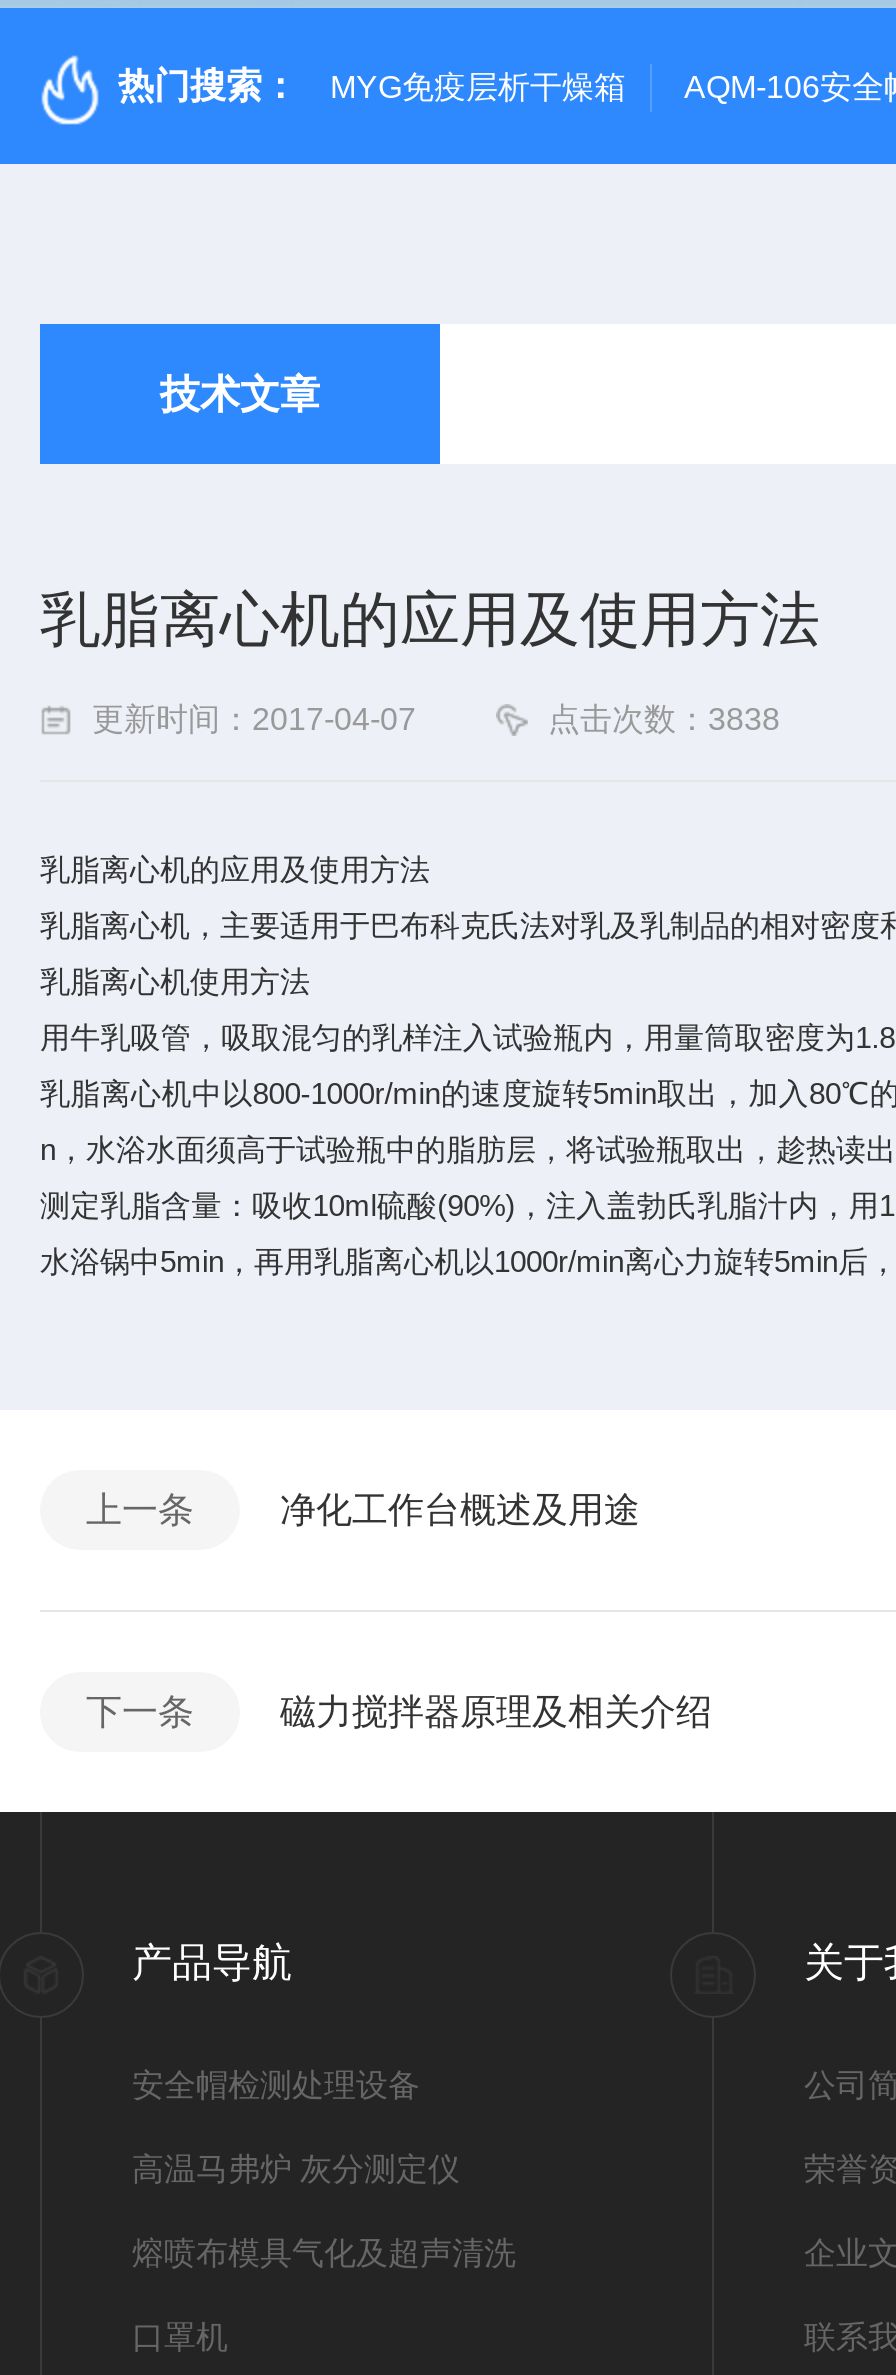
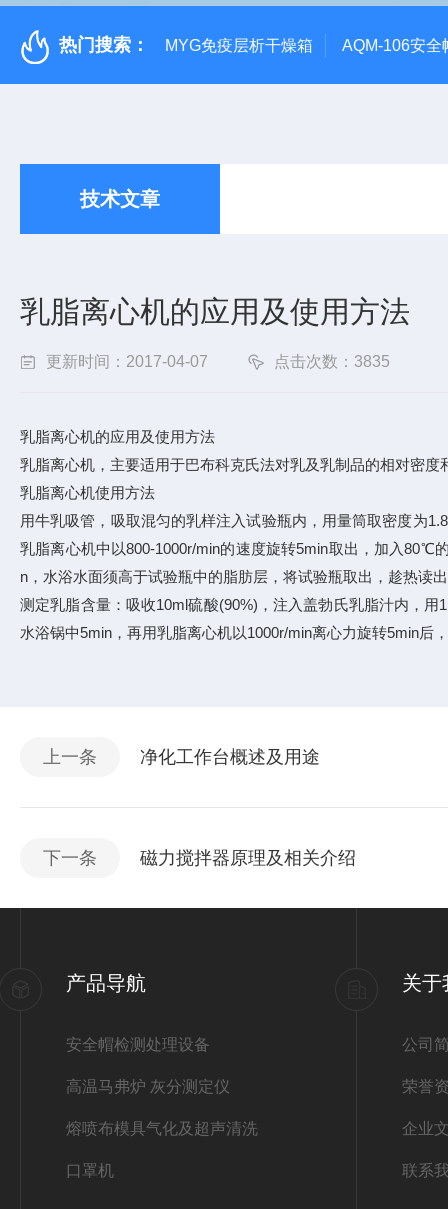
[548,702,780,736] 点击次数：3838 -> [274,353,390,370] 点击次数：3835

